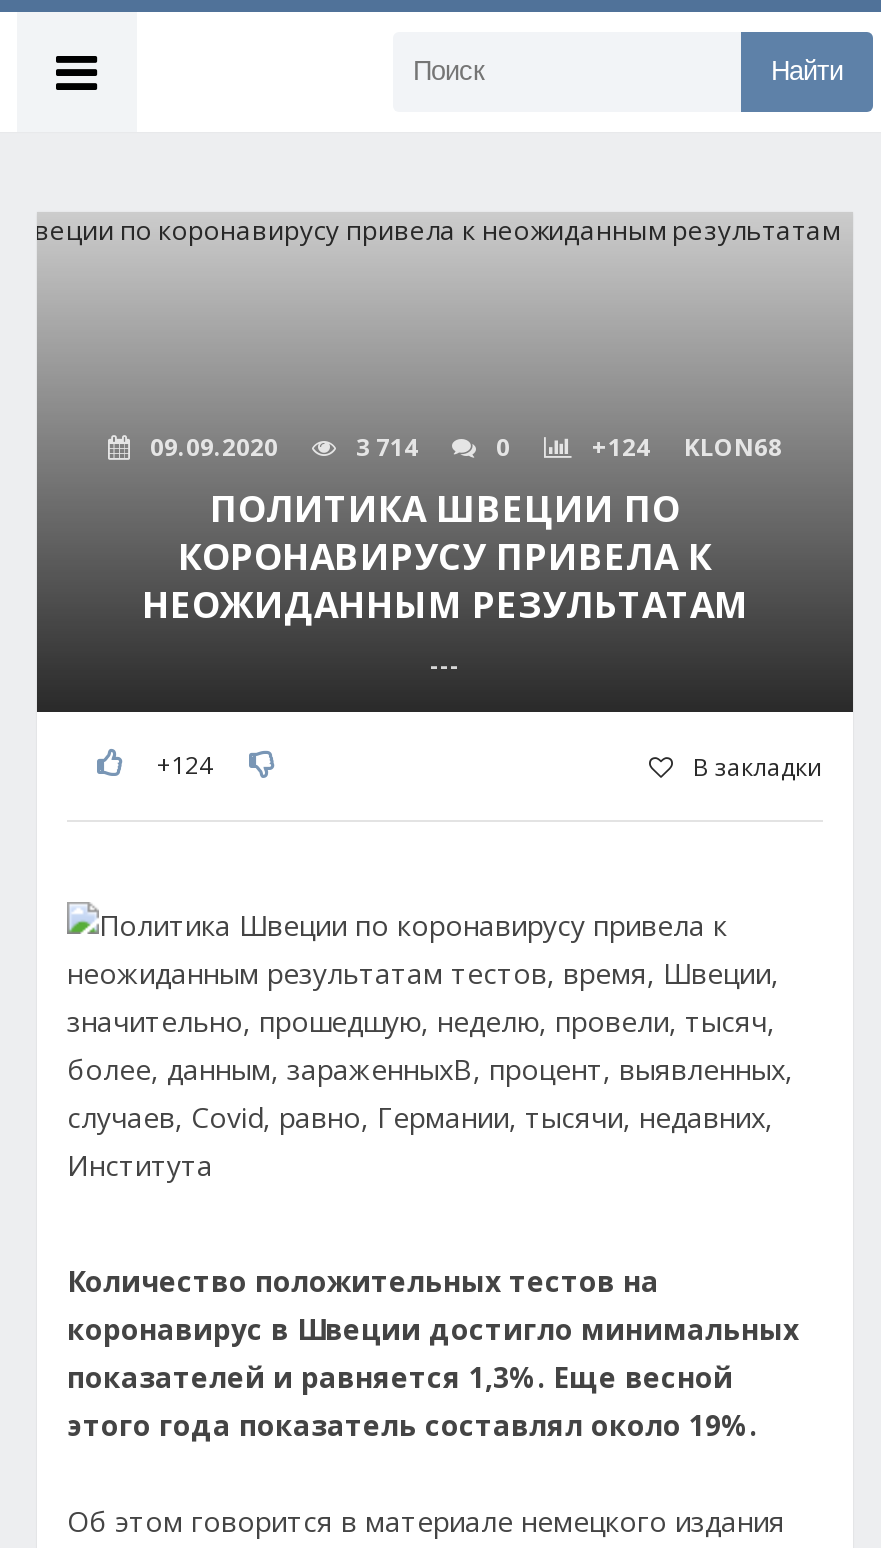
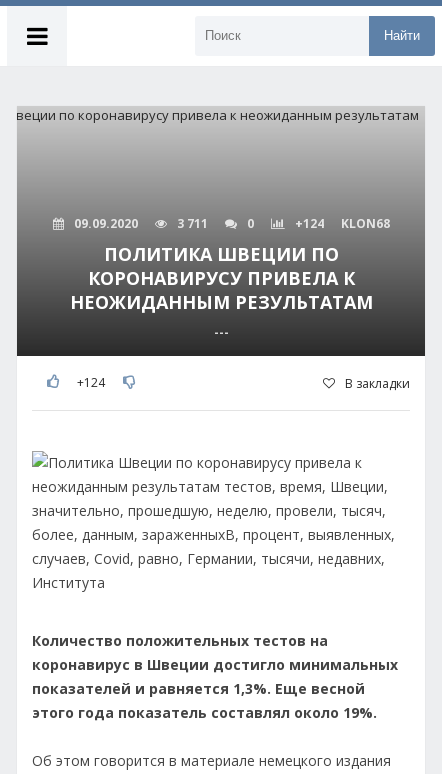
[356,430,418,464] 3 714 -> [176,215,207,232] 3 711

